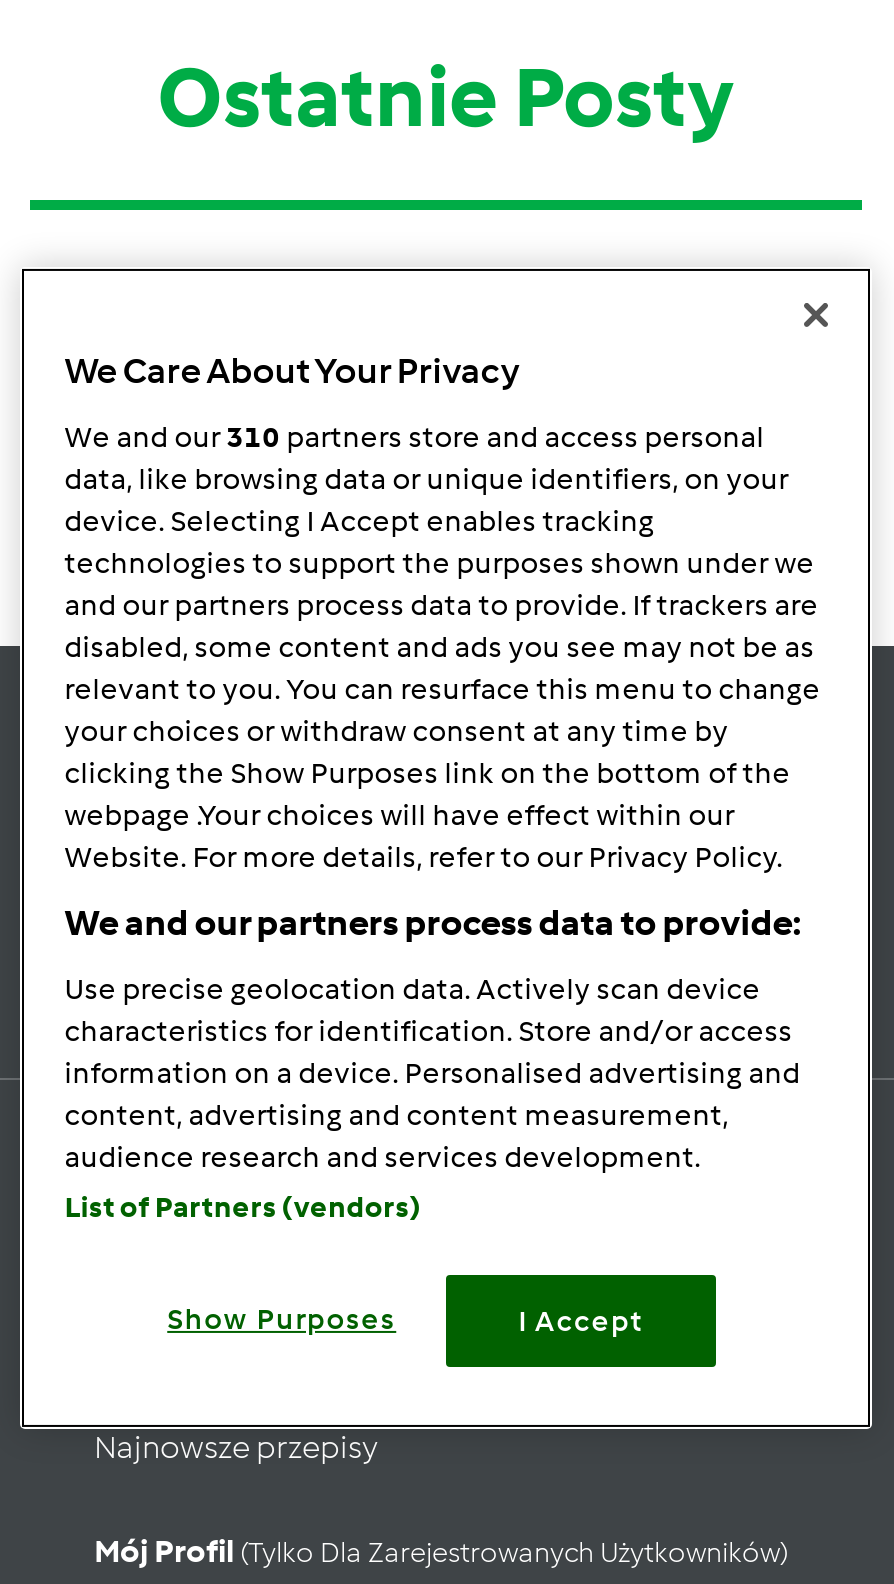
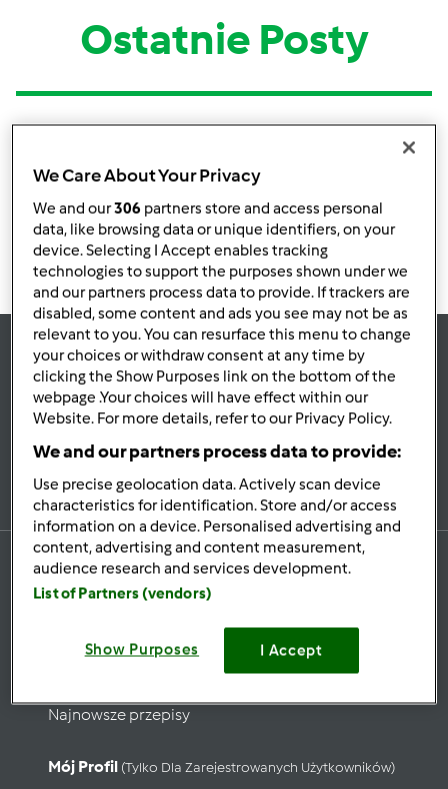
[64,418,764,454] We and our310 partners store and access personal -> [33,200,383,218] We and our306 partners store and access personal

